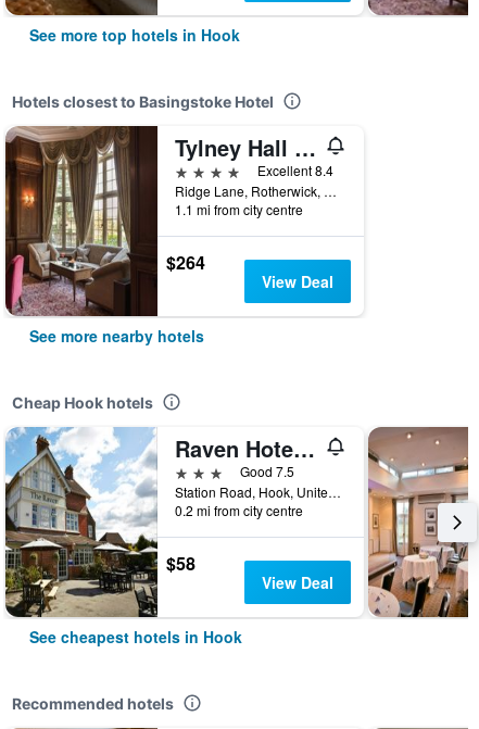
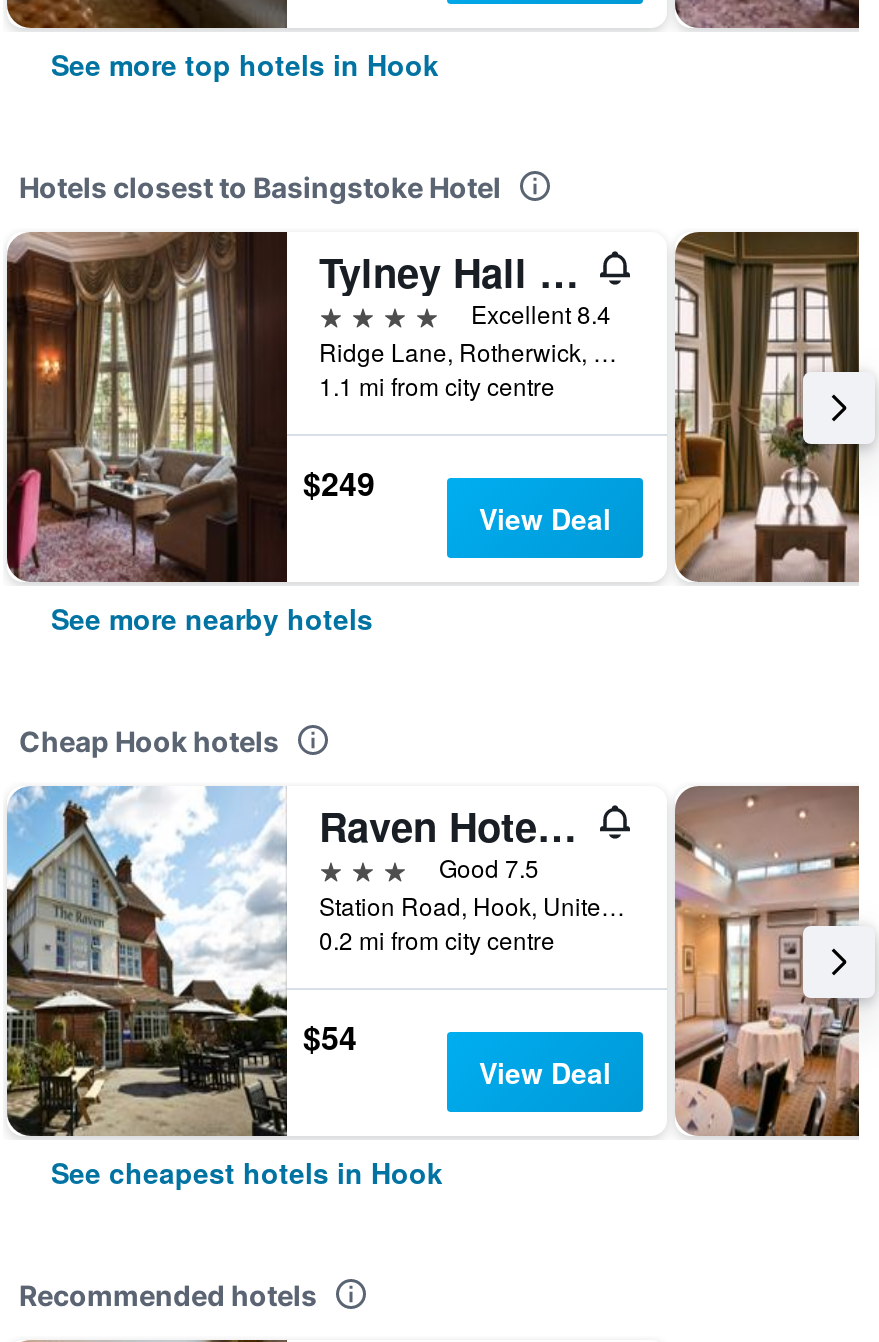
none -> [673,230,873,586] [image]
[166,250,205,275] $264 -> [303,461,375,507] $249
[166,551,196,576] $58 -> [303,1015,357,1061] $54

